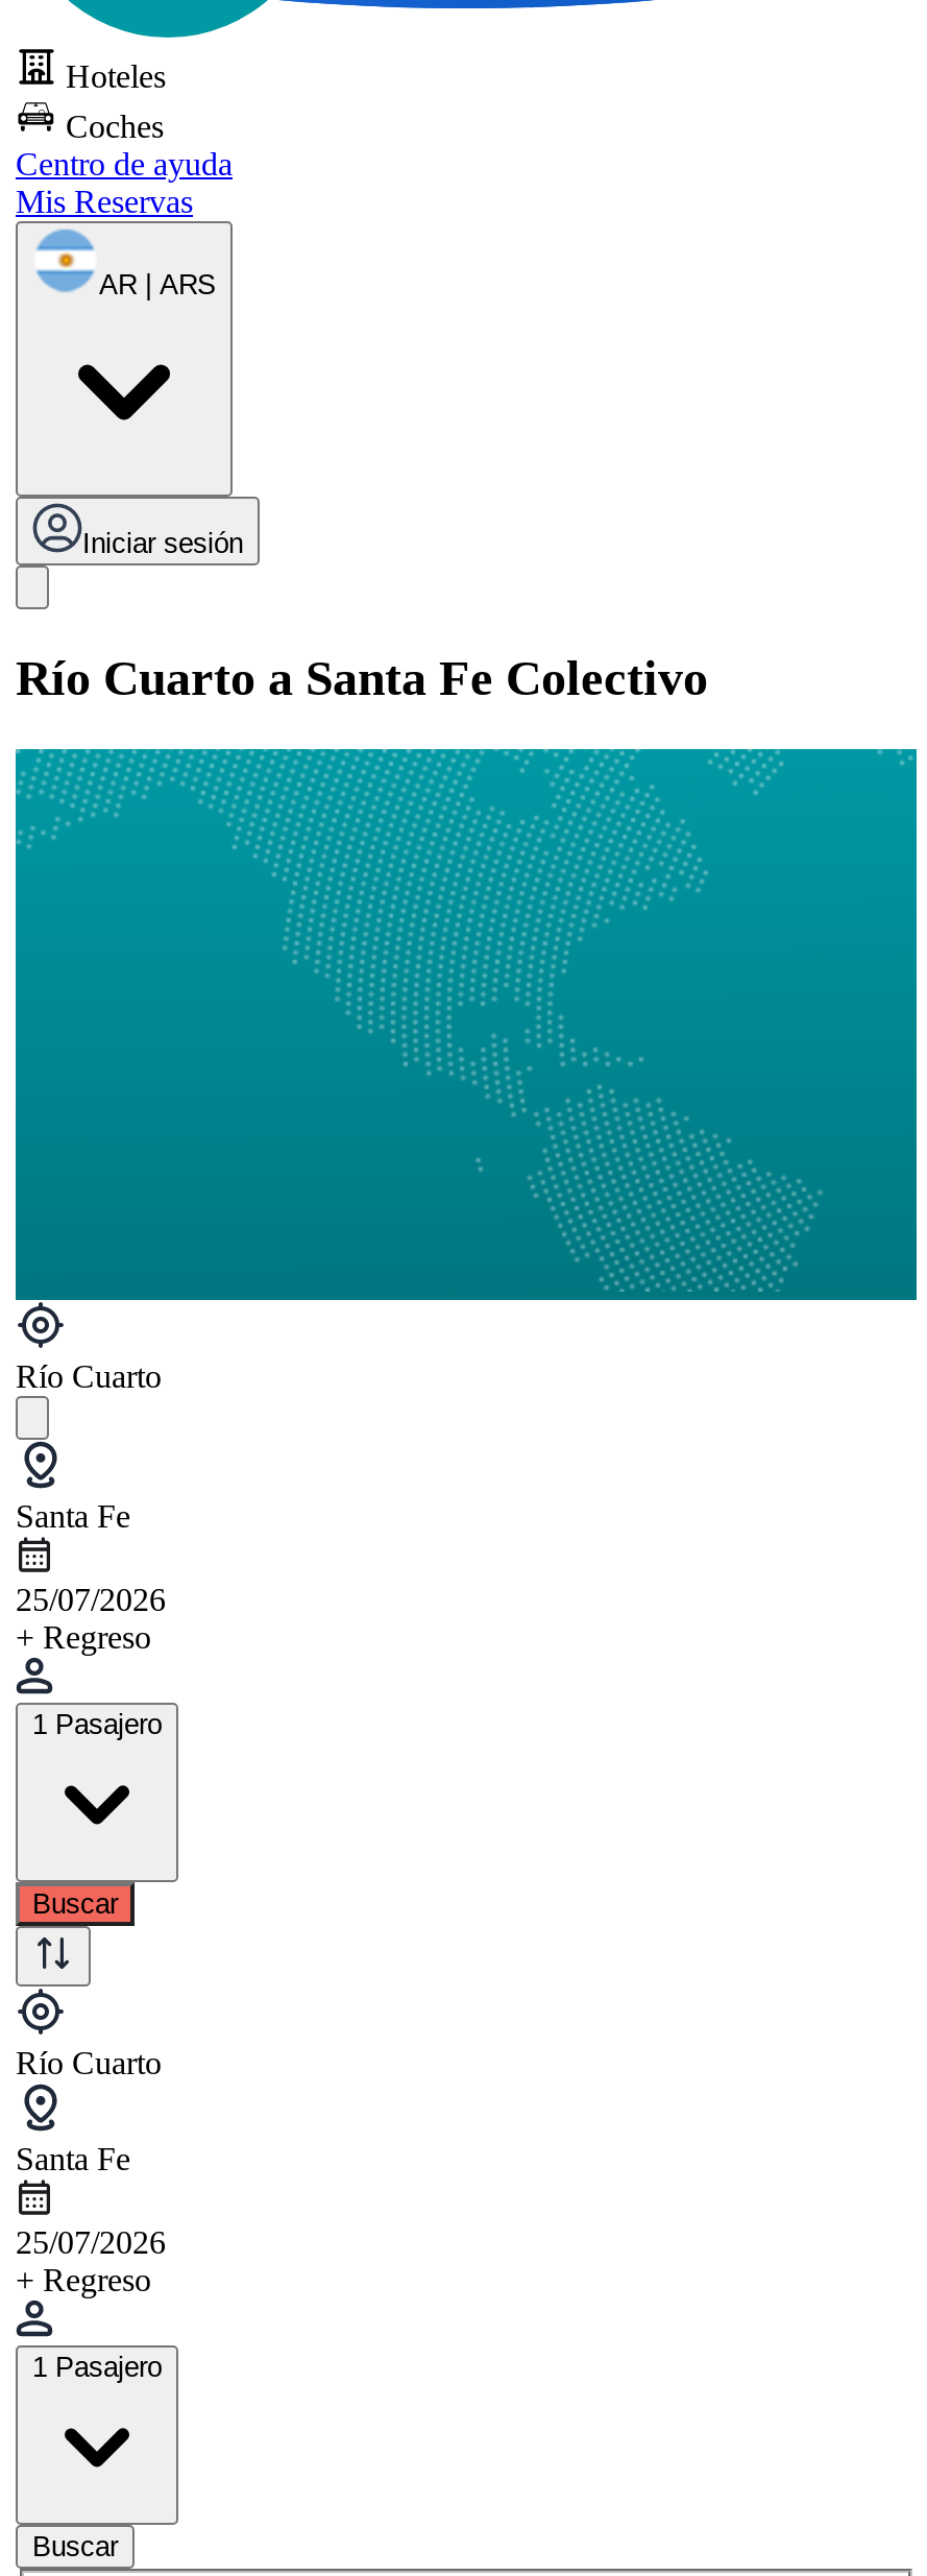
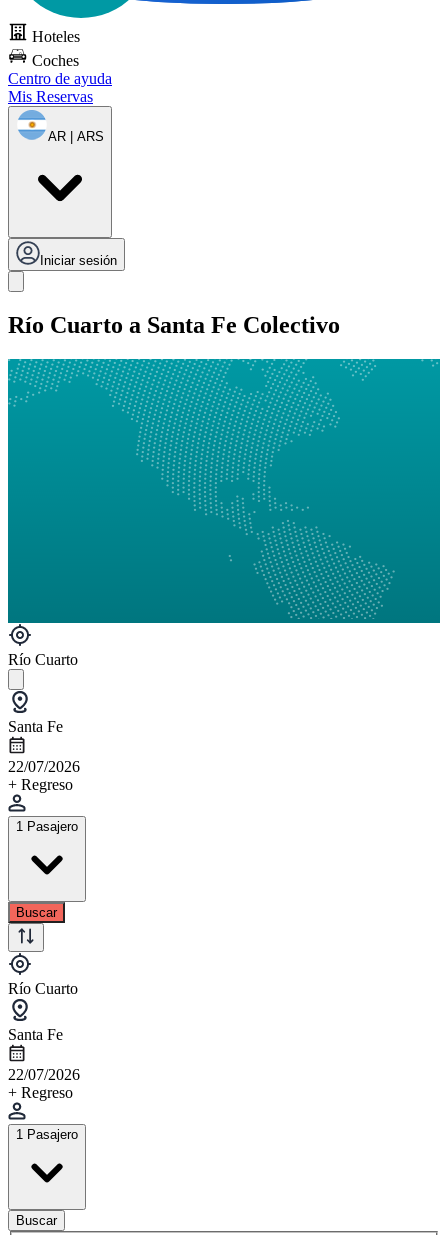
[16,1581,166,1617] 25/07/2026 -> [8,758,80,775] 22/07/2026
[16,2224,166,2259] 25/07/2026 -> [8,1066,80,1083] 22/07/2026

